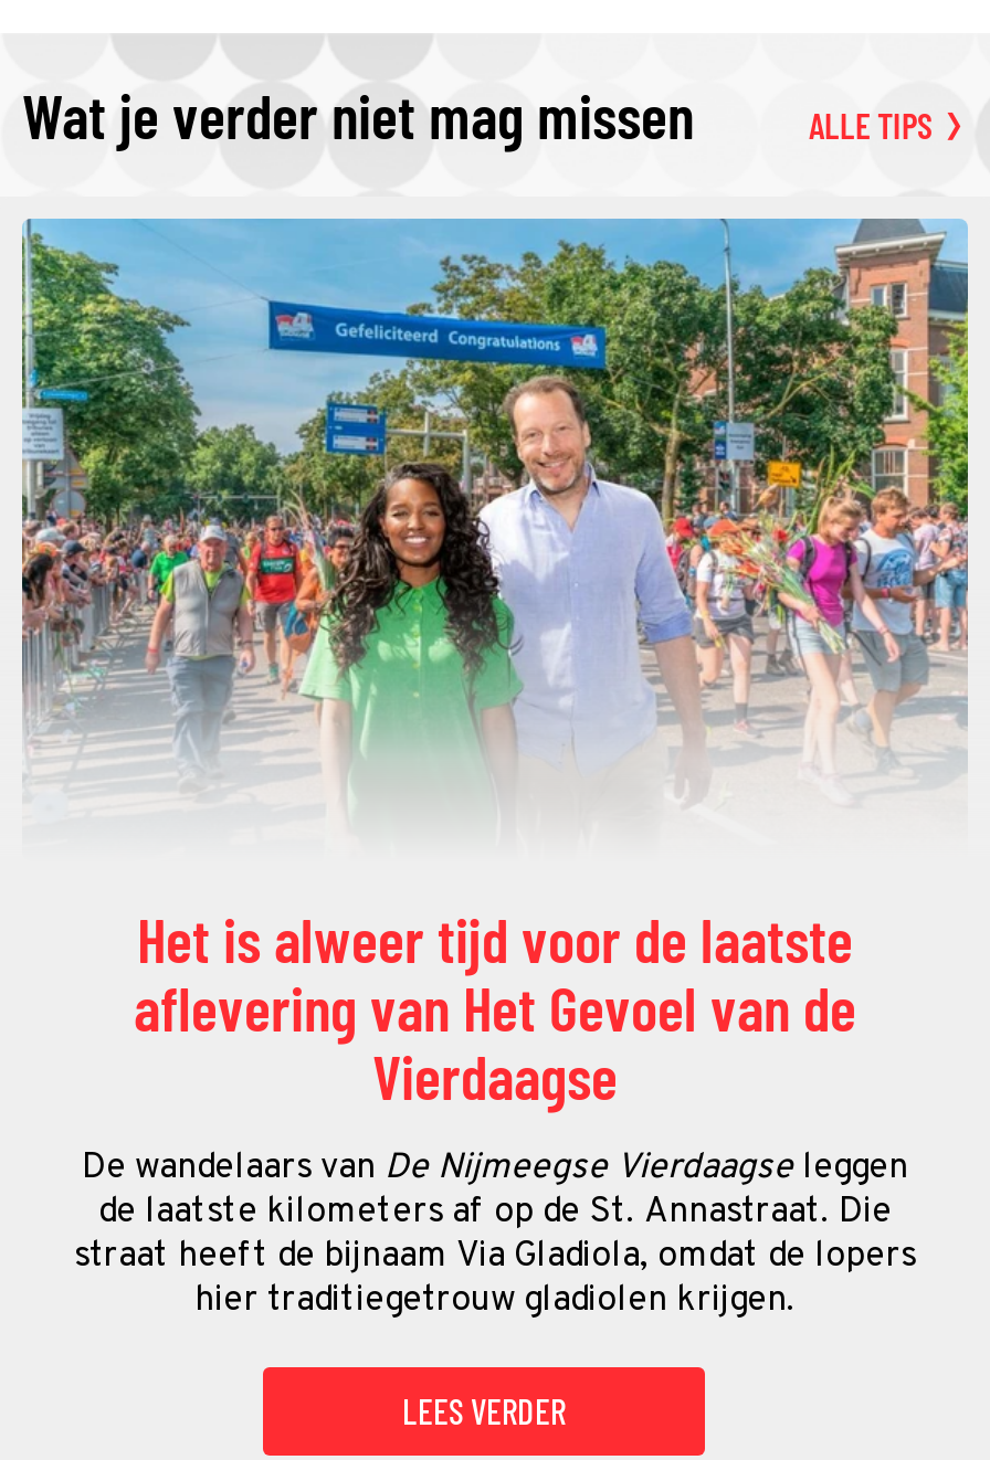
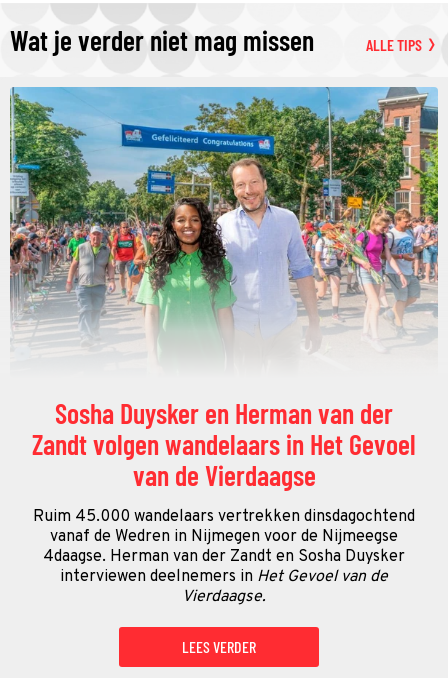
[74,901,916,1323] Het is alweer tijd voor de laatste | aflevering van Het Gevoel van de | Vierdaagse | De wandelaars van De Nijmeegse Vierdaagse leggen | de laatste kilometers af op de St. Annastraat. Die | straat heeft de bijnaam Via Gladiola, omdat de lopers | hier traditiegetrouw gladiolen krijgen. -> [32,396,416,607] Sosha Duysker en Herman van der | Zandt volgen wandelaars in Het Gevoel | van de Vierdaagse | Ruim 45.000 wandelaars vertrekken dinsdagochtend | vanaf de Wedren in Nijmegen voor de Nijmeegse | 4daagse. Herman van der Zandt en Sosha Duysker | interviewen deelnemers in Het Gevoel van de | Vierdaagse.

